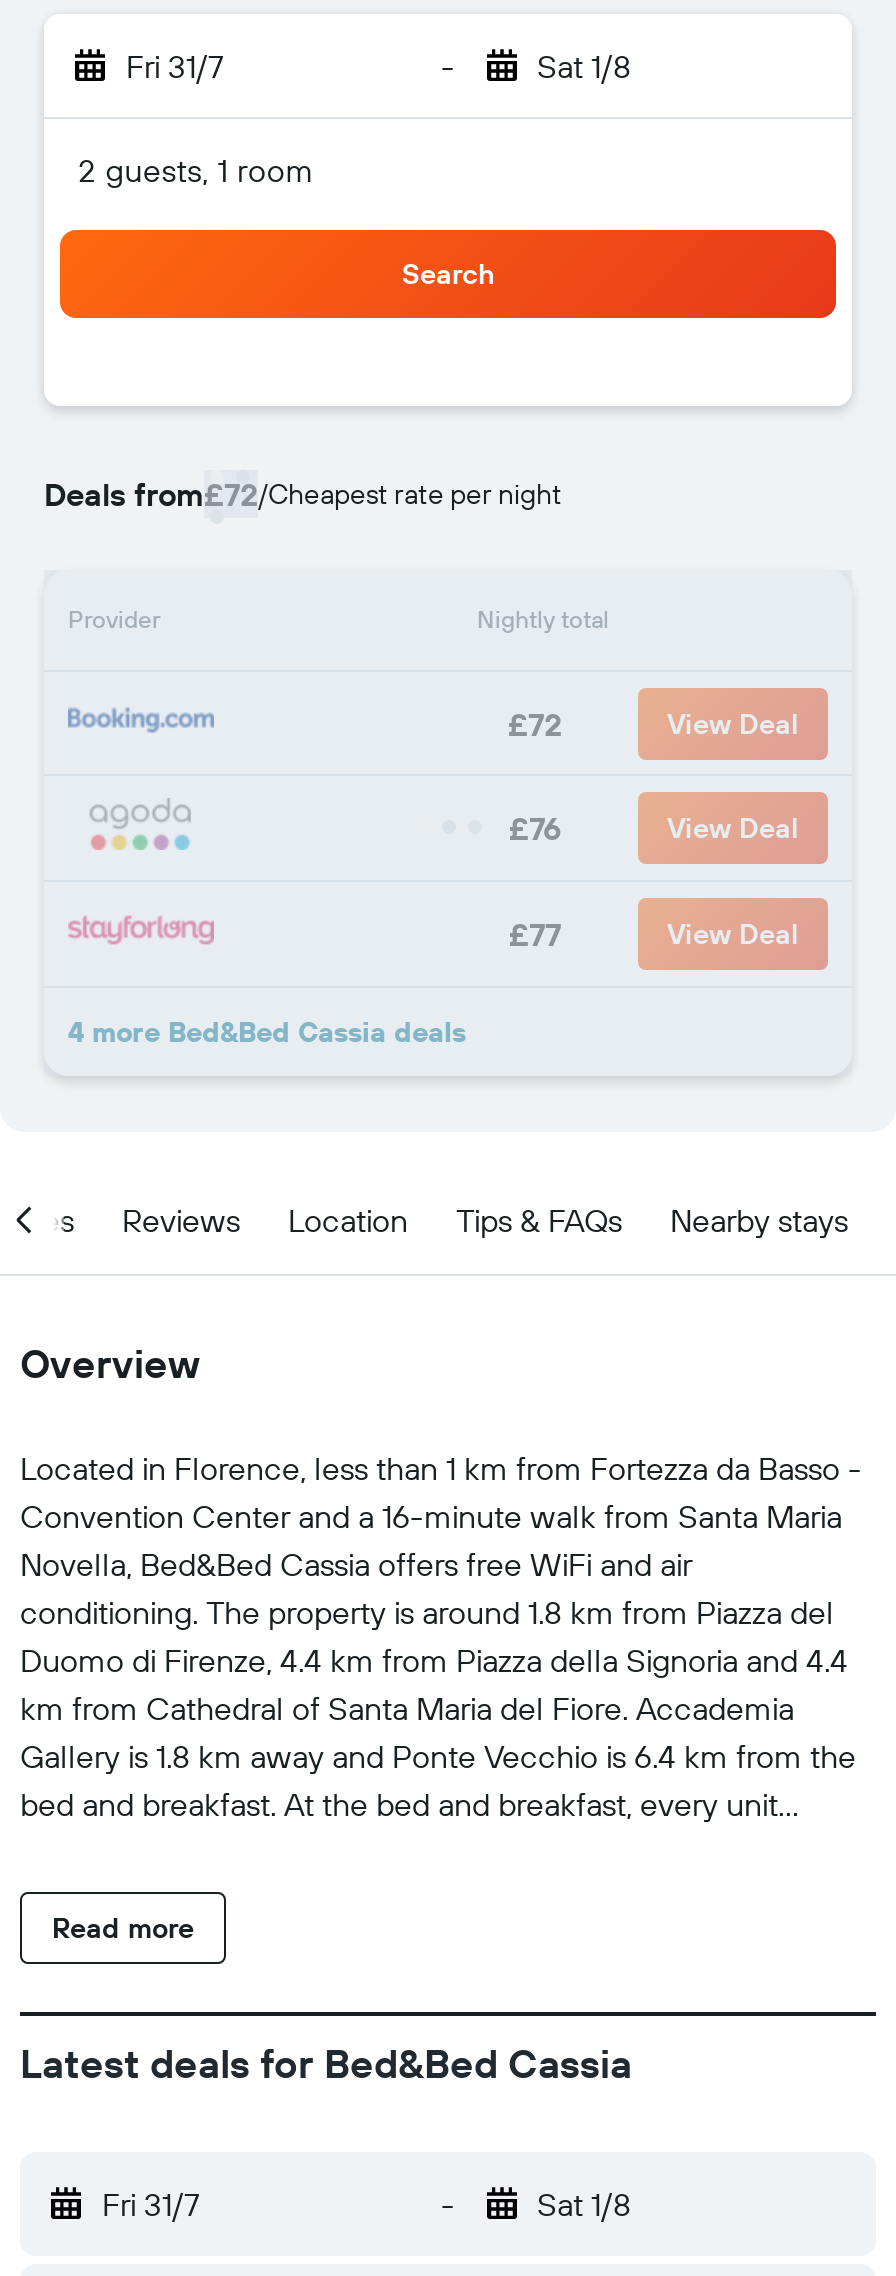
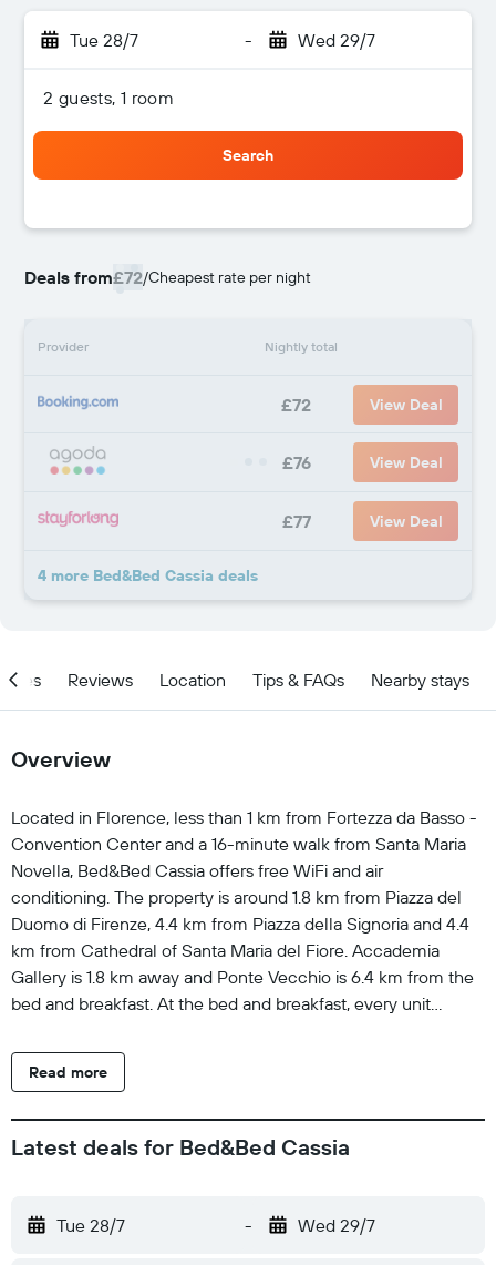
[126,46,224,86] Fri 31/7 -> [70,29,138,51] Tue 28/7
[537,46,631,86] Sat 1/8 -> [297,29,375,51] Wed 29/7
[102,2184,200,2224] Fri 31/7 -> [56,1214,125,1236] Tue 28/7
[537,2184,631,2224] Sat 1/8 -> [297,1214,375,1236] Wed 29/7

